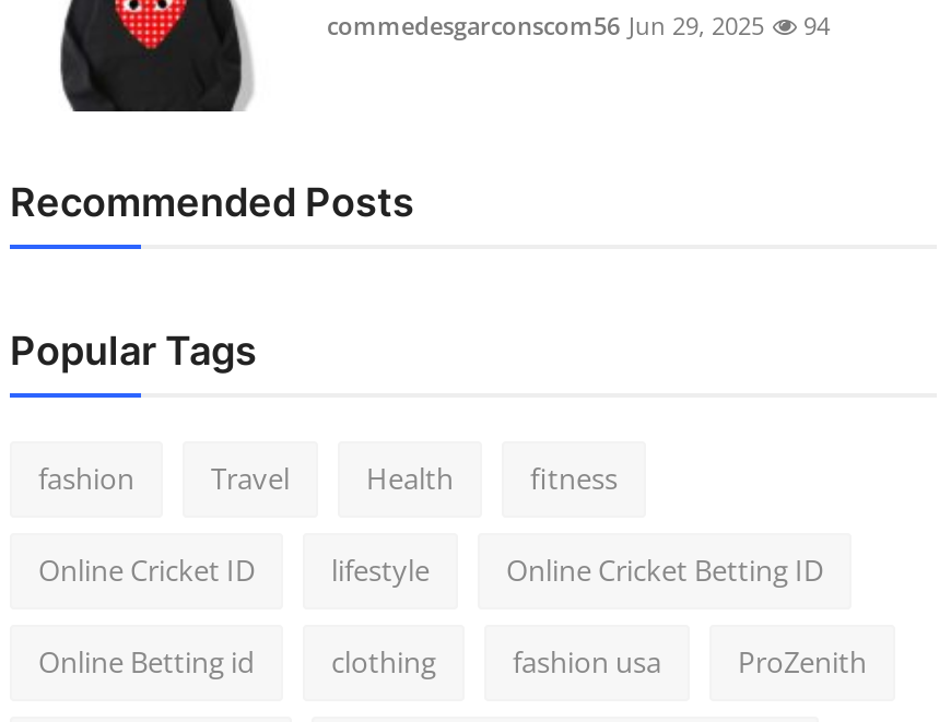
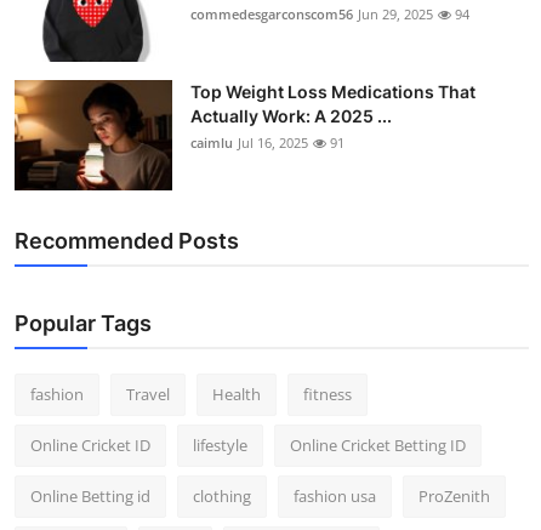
none -> [13,79,475,192] [image] | Top Weight Loss Medications That | Actually Work: A 2025 ... | caimlu Jul 16, 2025 | 91

